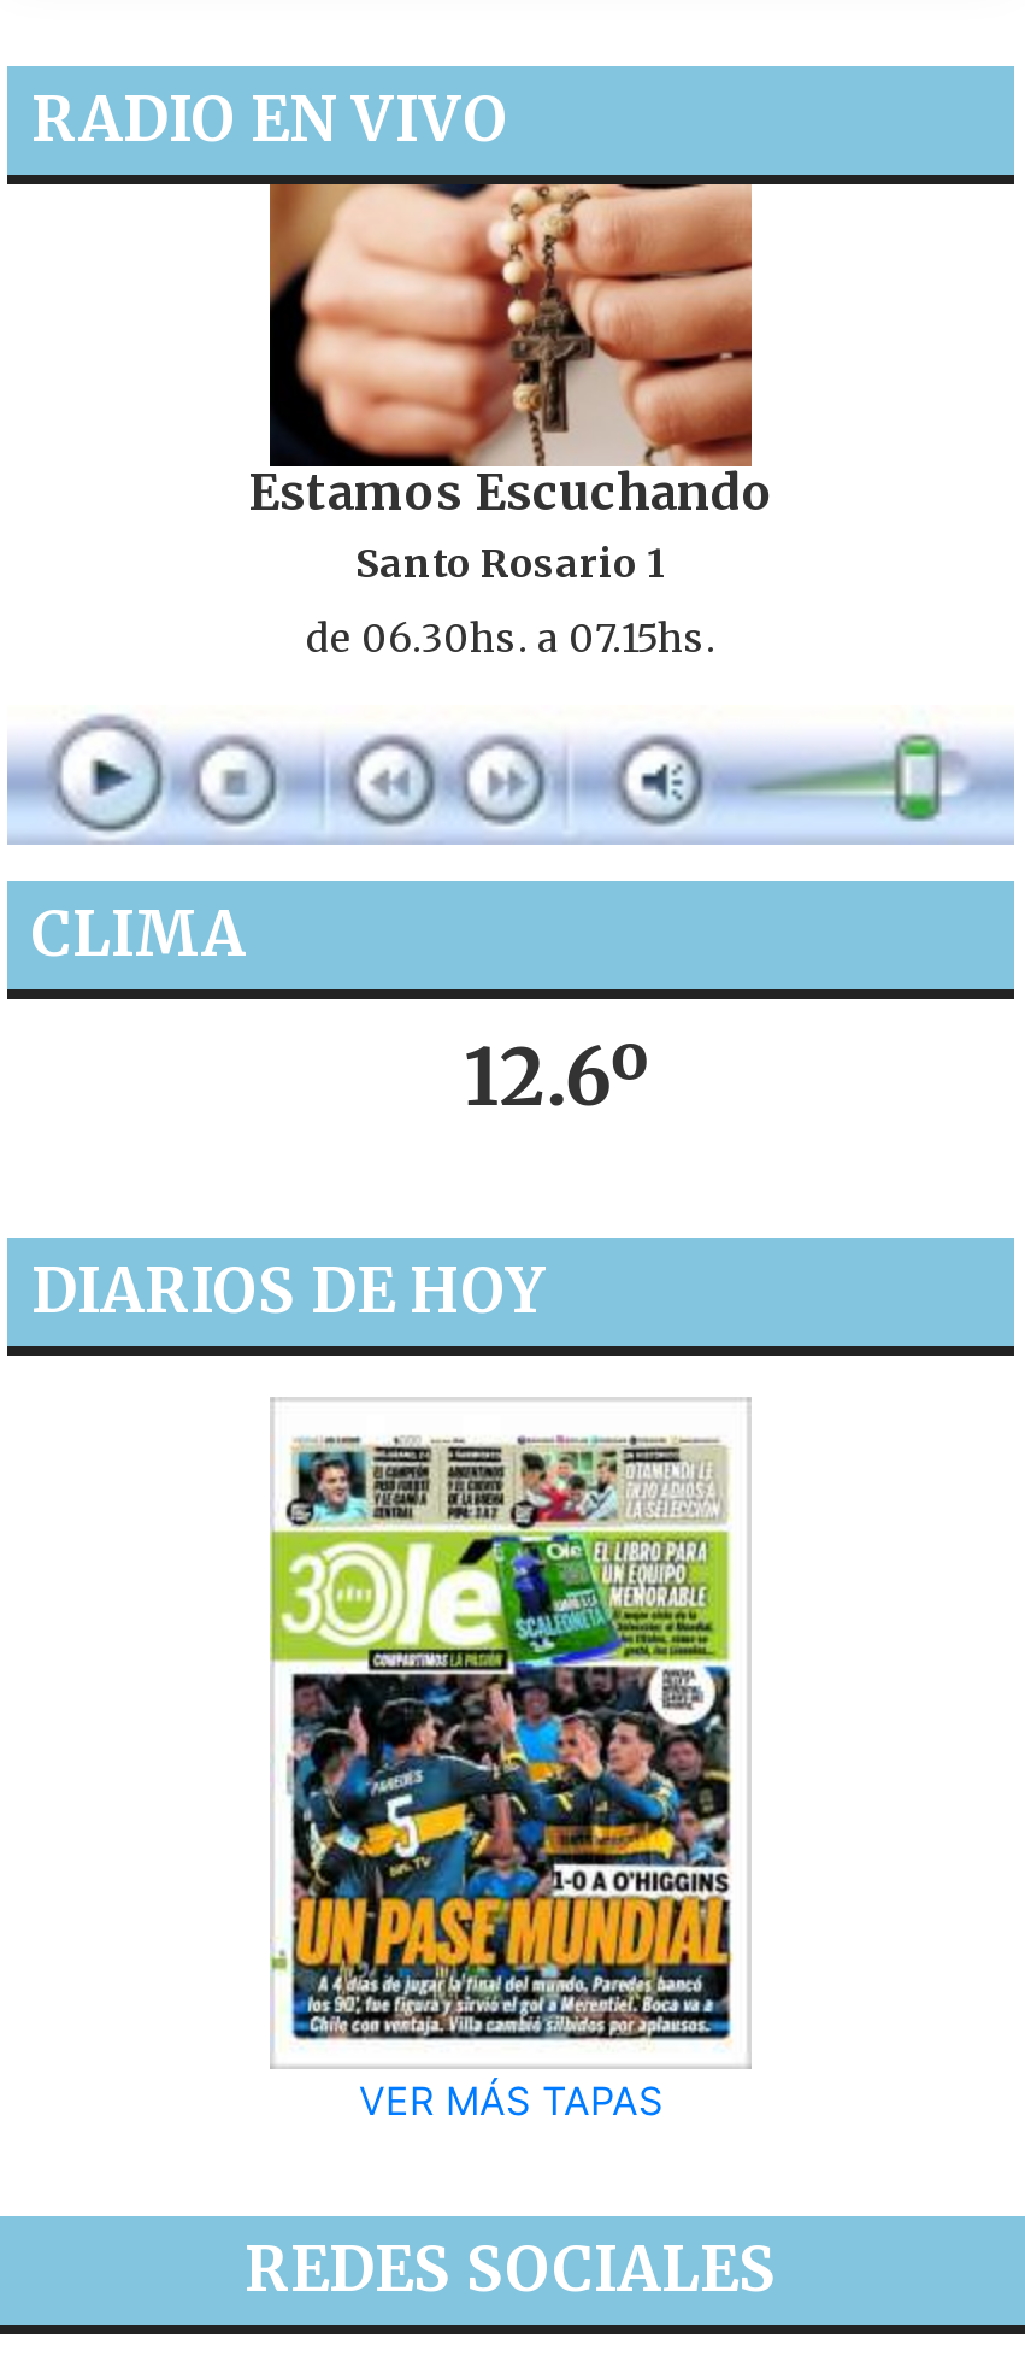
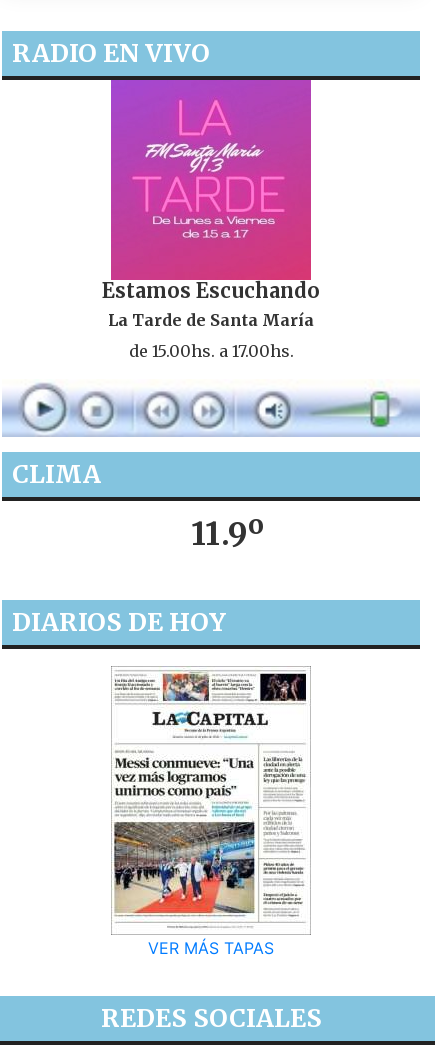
[267,182,754,587] [image] | Santo Rosario 1 -> [108,79,314,330] [image] | La Tarde de Santa María
[306,613,715,662] de 06.30hs. a 07.15hs. -> [128,341,293,361] de 15.00hs. a 17.00hs.
[463,1029,649,1126] 12.6º -> [191,514,264,554] 11.9º
[270,1433,740,2040] [image] -> [112,670,307,929] [image]

